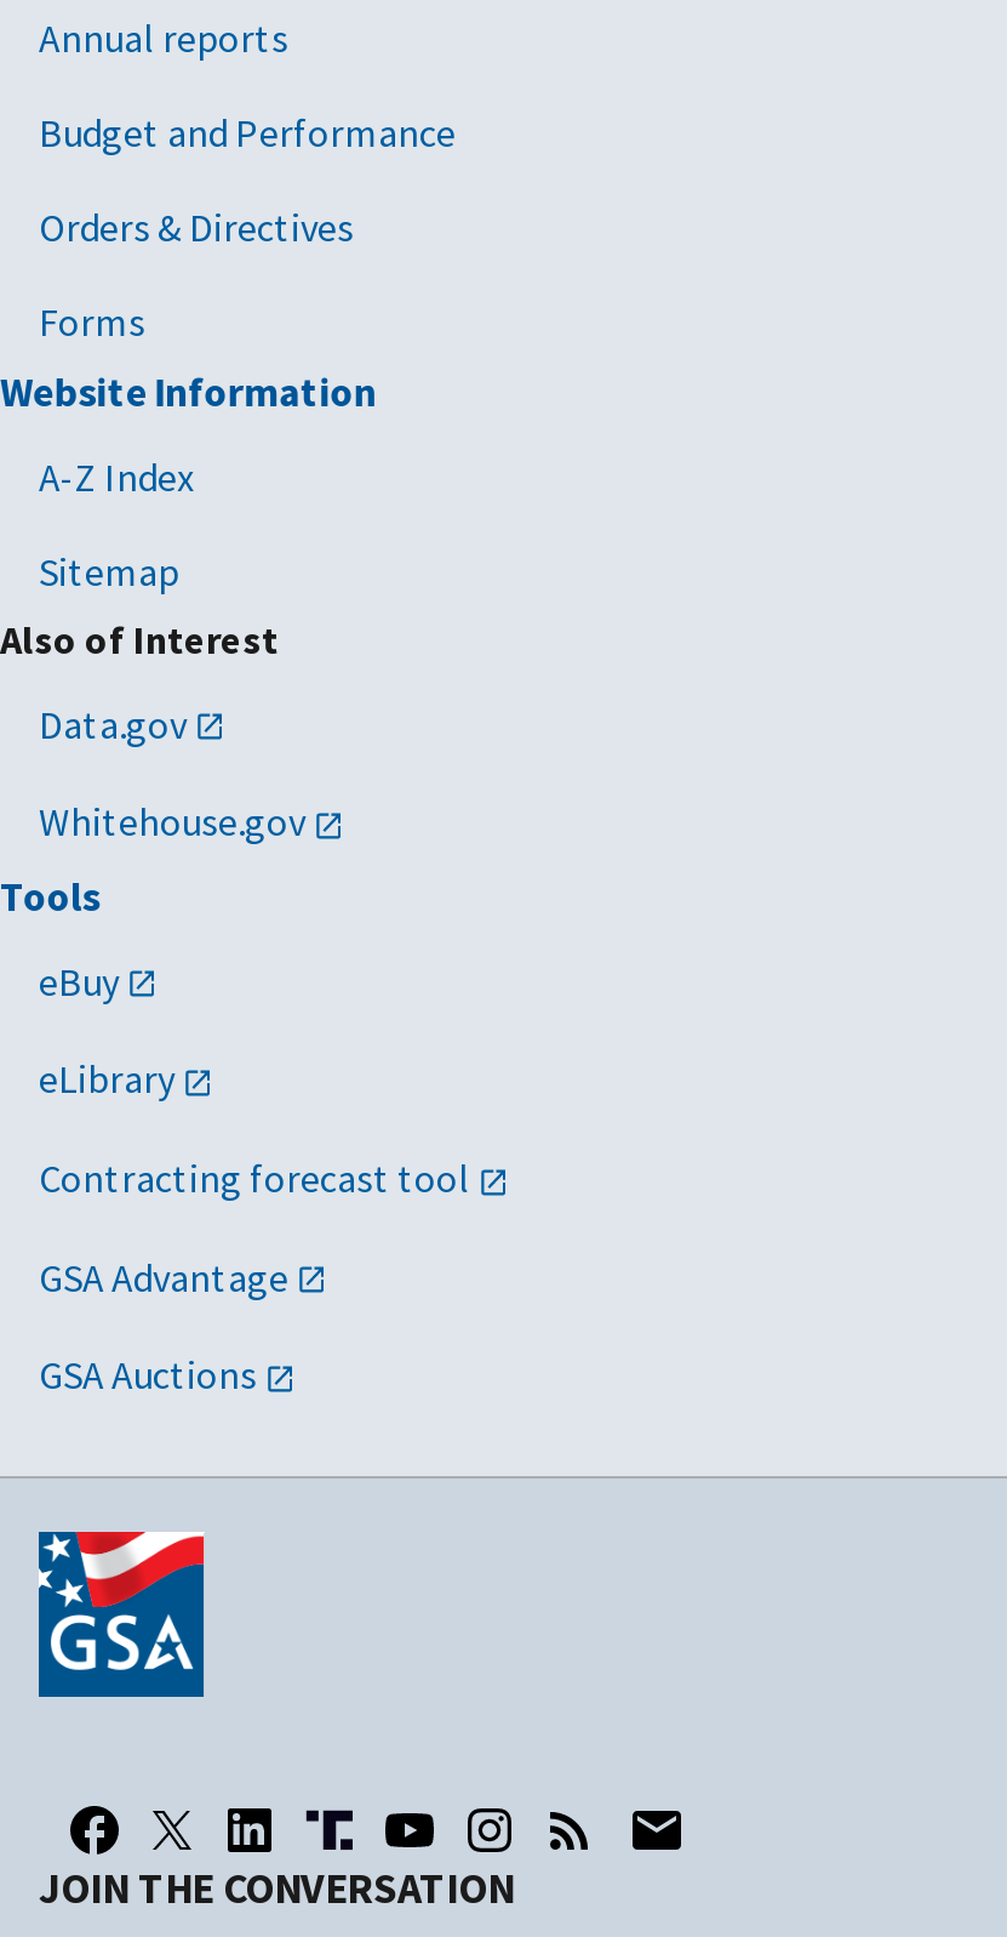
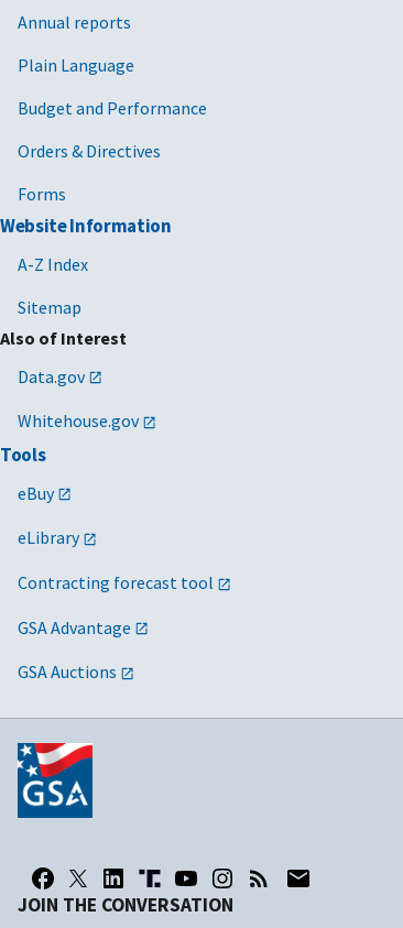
none -> [18,54,134,76] Plain Language

